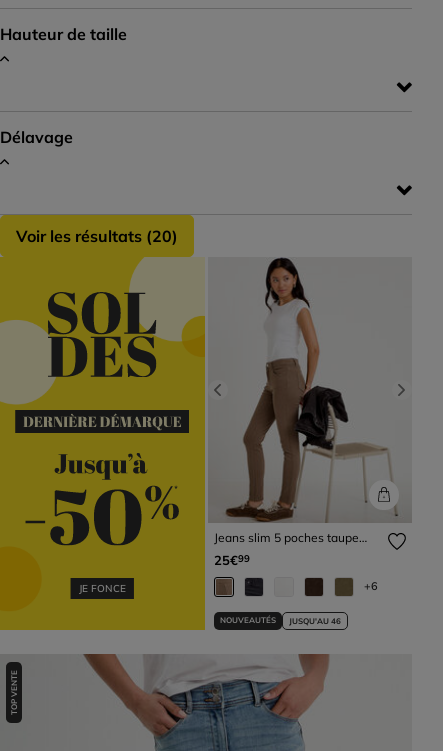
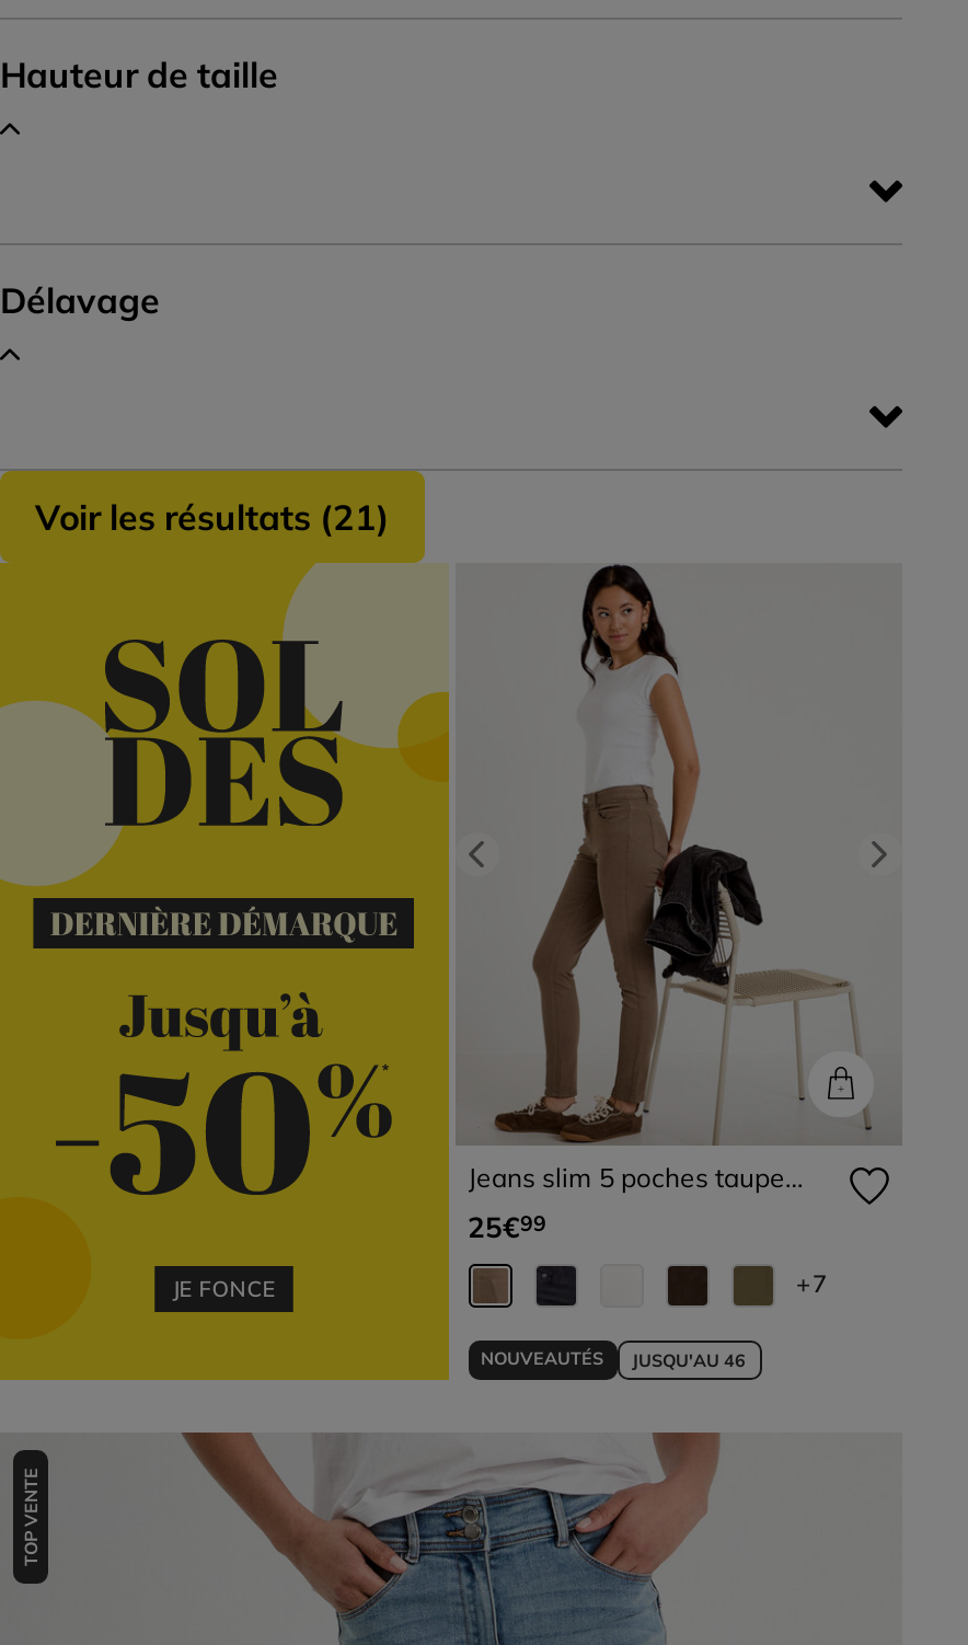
[16,226,178,246] Voir les résultats (20) -> [35,495,390,539] Voir les résultats (21)
[363,579,379,593] +6 -> [796,1268,829,1298] +7

